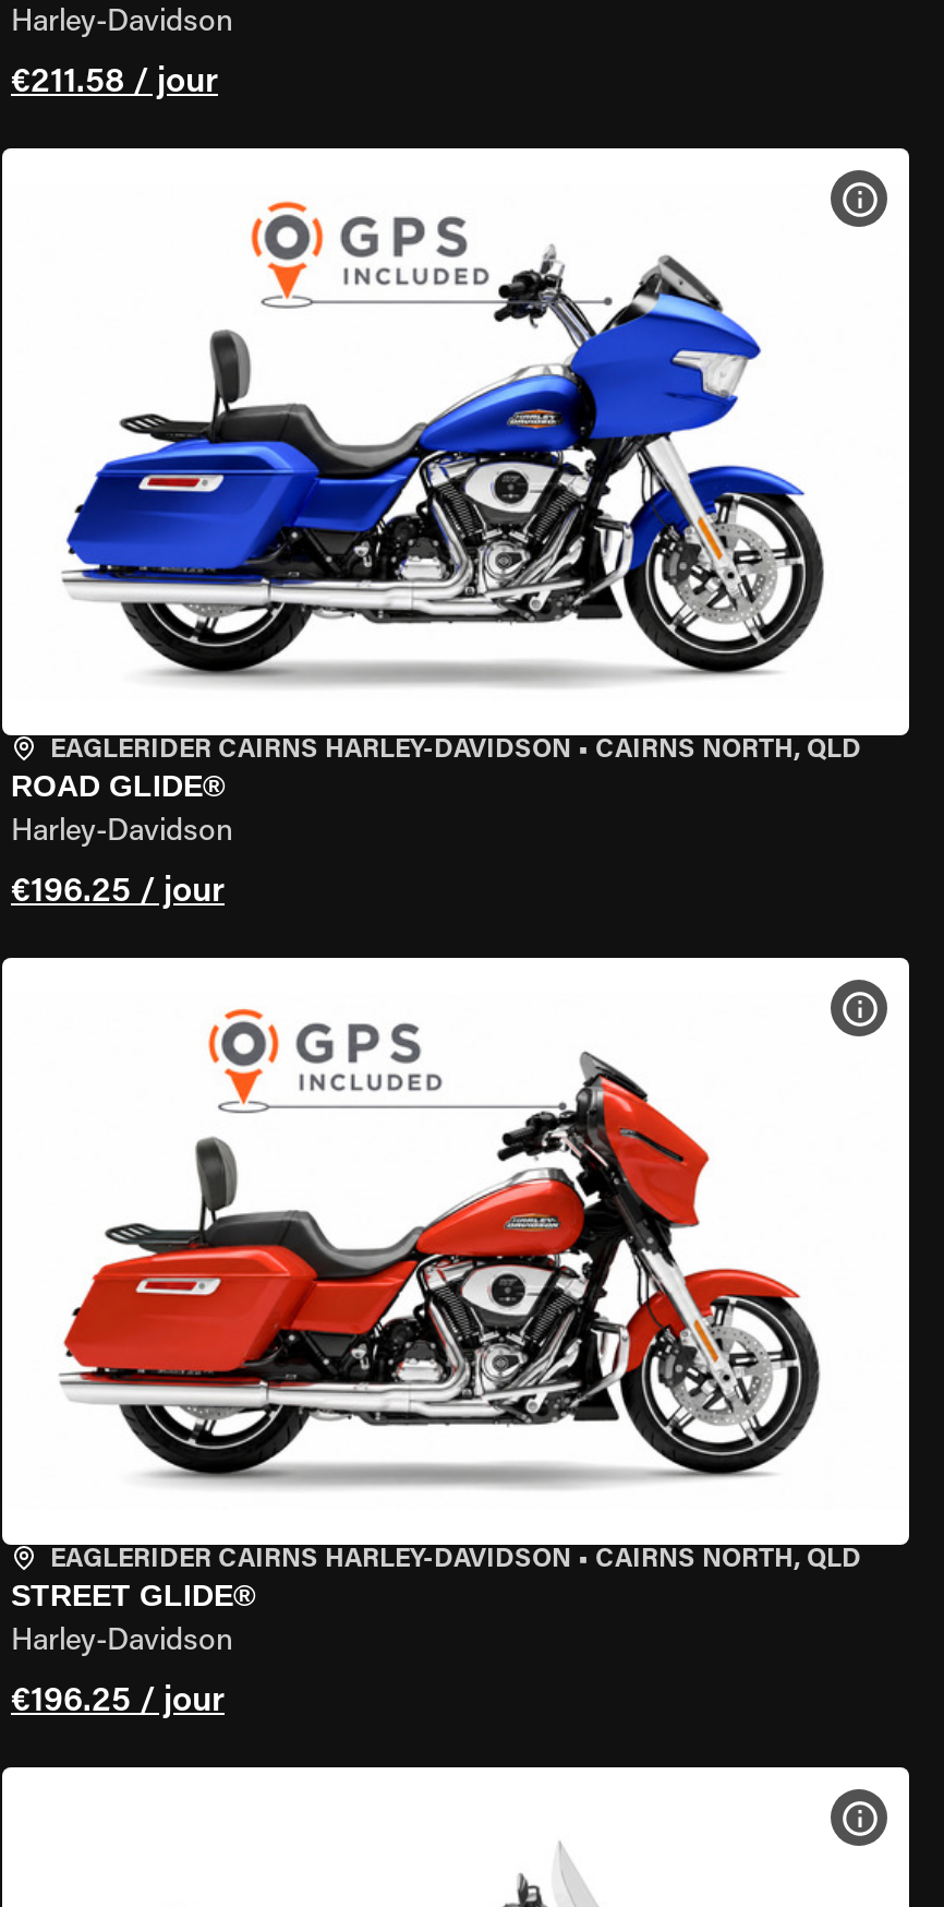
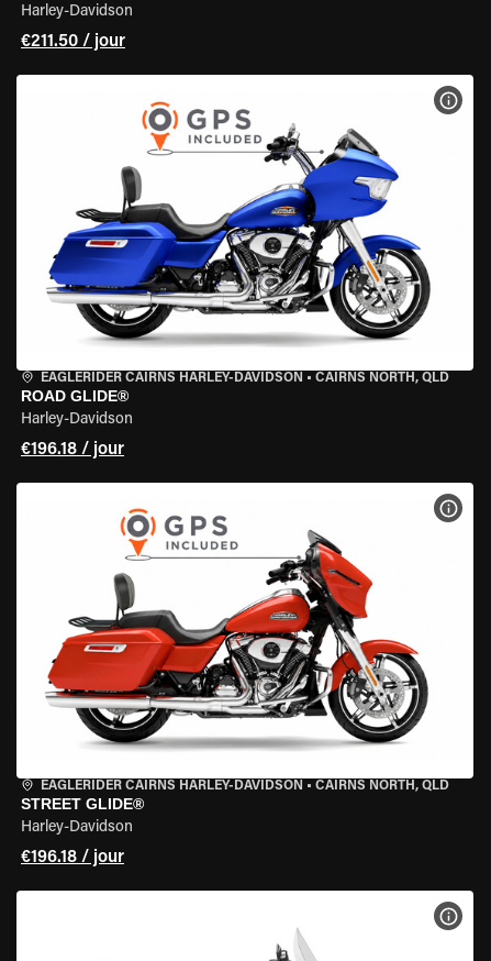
[11,65,218,100] €211.58 / jour -> [21,33,125,51] €211.50 / jour
[11,875,225,910] €196.25 / jour -> [21,441,124,459] €196.18 / jour
[11,1684,225,1719] €196.25 / jour -> [21,849,124,866] €196.18 / jour

